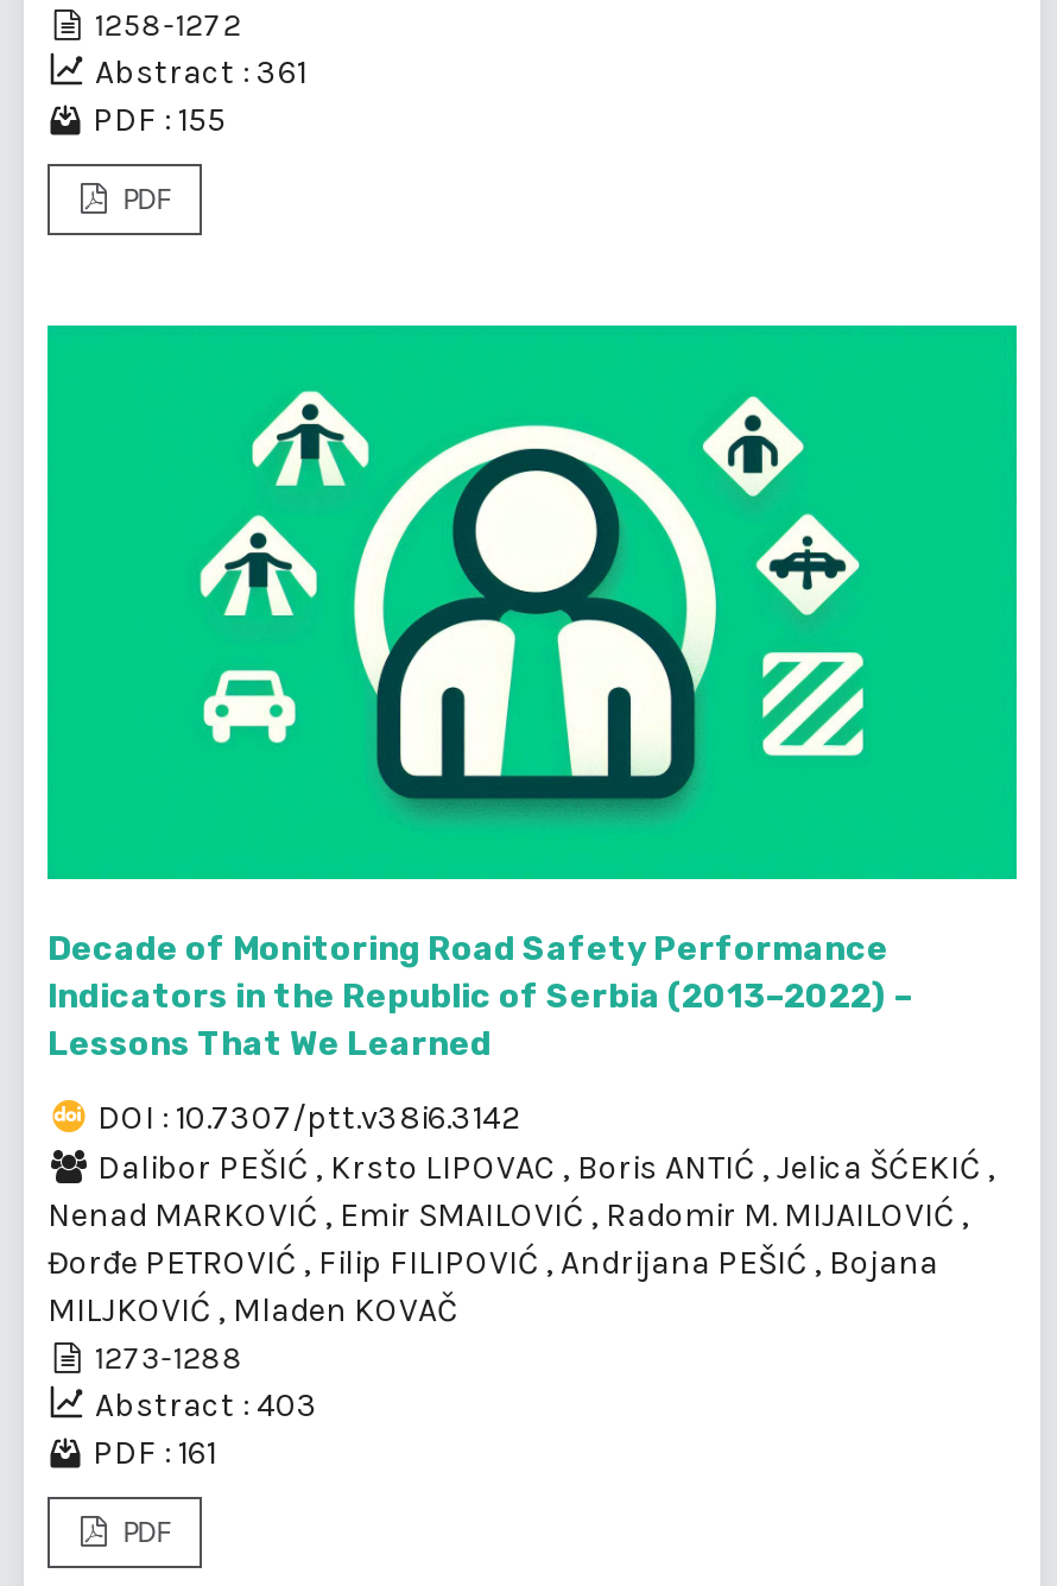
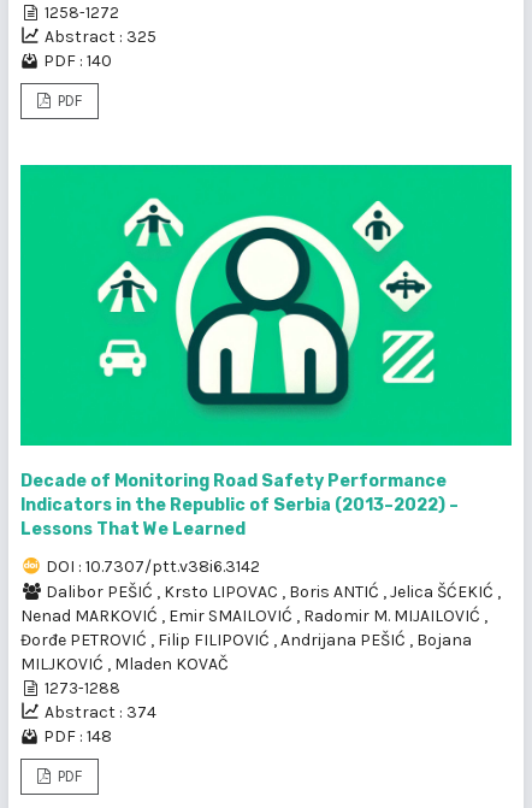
[95,52,306,92] Abstract : 361 -> [45,26,156,47] Abstract : 325
[93,99,226,140] PDF : 155 -> [43,50,112,71] PDF : 140
[95,1385,318,1425] Abstract : 403 -> [45,702,156,722] Abstract : 374
[93,1433,216,1473] PDF : 161 -> [43,726,112,746] PDF : 148

